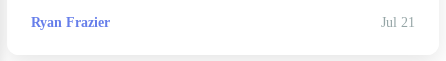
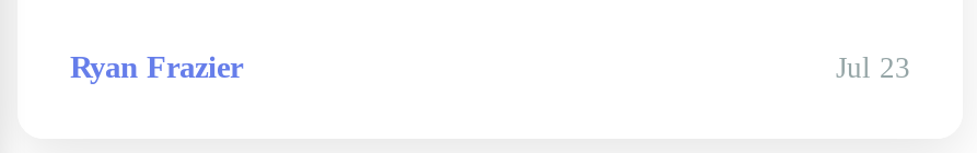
[381,15,415,30] Jul 21 -> [836,51,910,83] Jul 23

